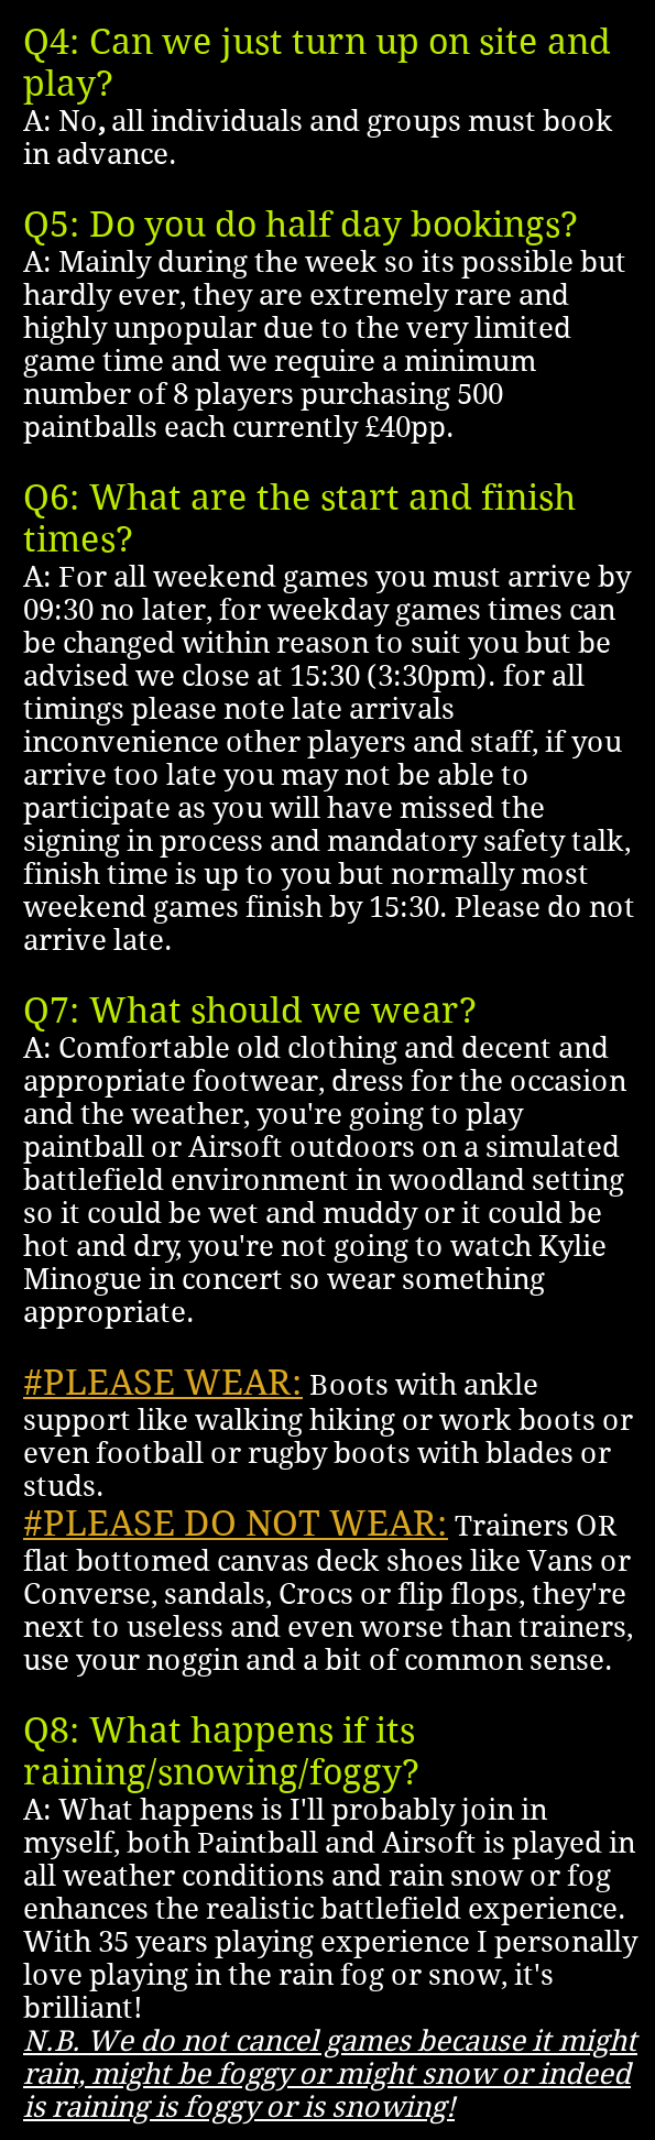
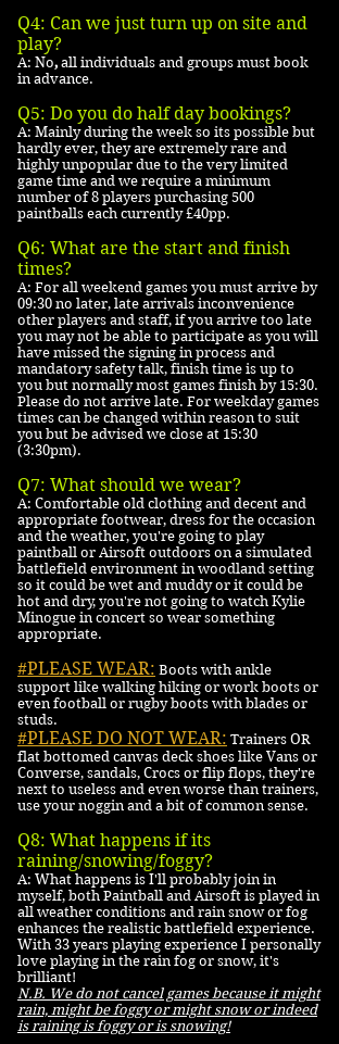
[23,593,635,957] 09:30 no later, for weekday games times can | be changed within reason to suit you but be | advised we close at 15:30 (3:30pm). for all | timings please note late arrivals | inconvenience other players and staff, if you | arrive too late you may not be able to | participate as you will have missed the | signing in process and mandatory safety talk, | finish time is up to you but normally most | weekend games finish by 15:30. Please do not | arrive late. -> [17,295,319,458] 09:30 no later, late arrivals inconvenience | other players and staff, if you arrive too late | you may not be able to participate as you will | have missed the signing in process and | mandatory safety talk, finish time is up to | you but normally most games finish by 15:30. | Please do not arrive late. For weekday games | times can be changed within reason to suit | you but be advised we close at 15:30 | (3:30pm).
[23,1925,637,1958] With 35 years playing experience I personally -> [17,936,321,953] With 33 years playing experience I personally

